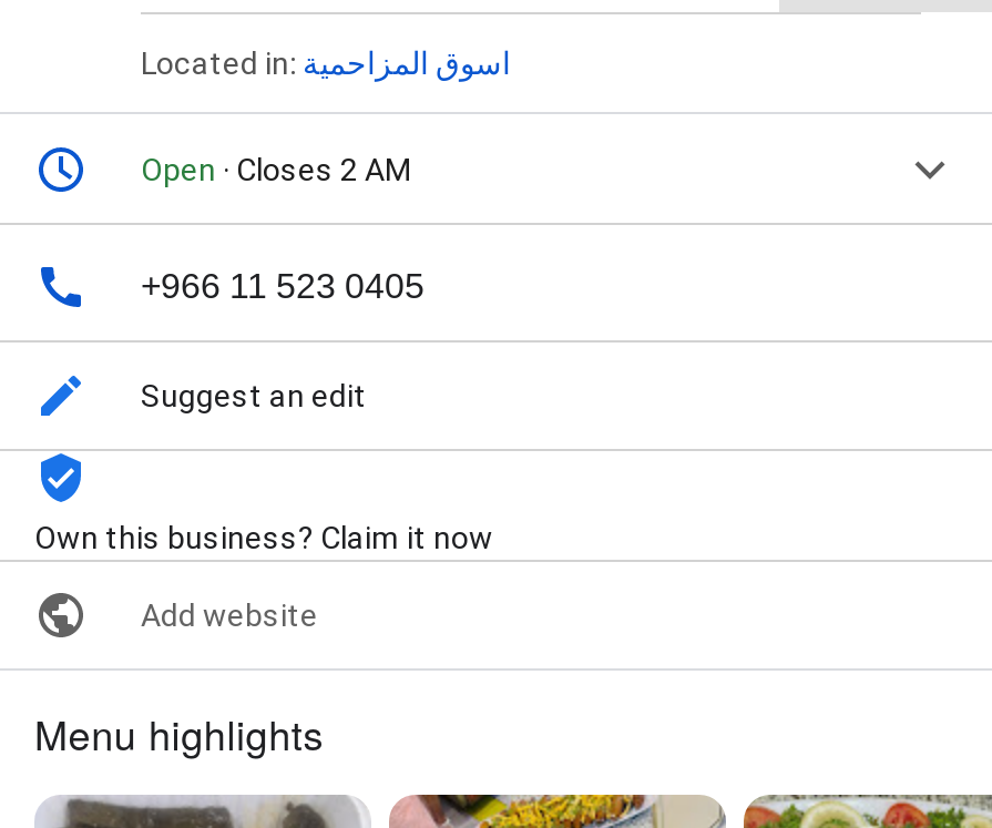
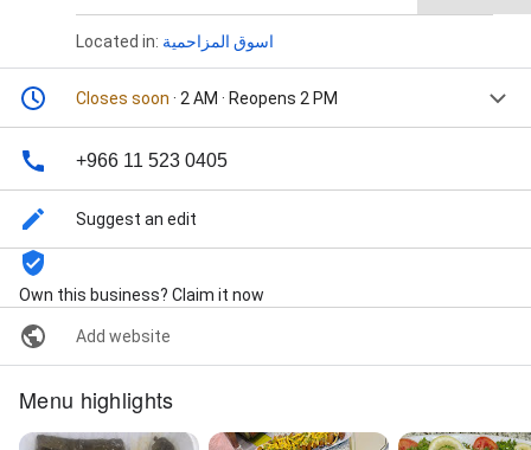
[141,152,411,188] Open · Closes 2 AM -> [76,89,338,108] Closes soon · 2 AM · Reopens 2 PM

